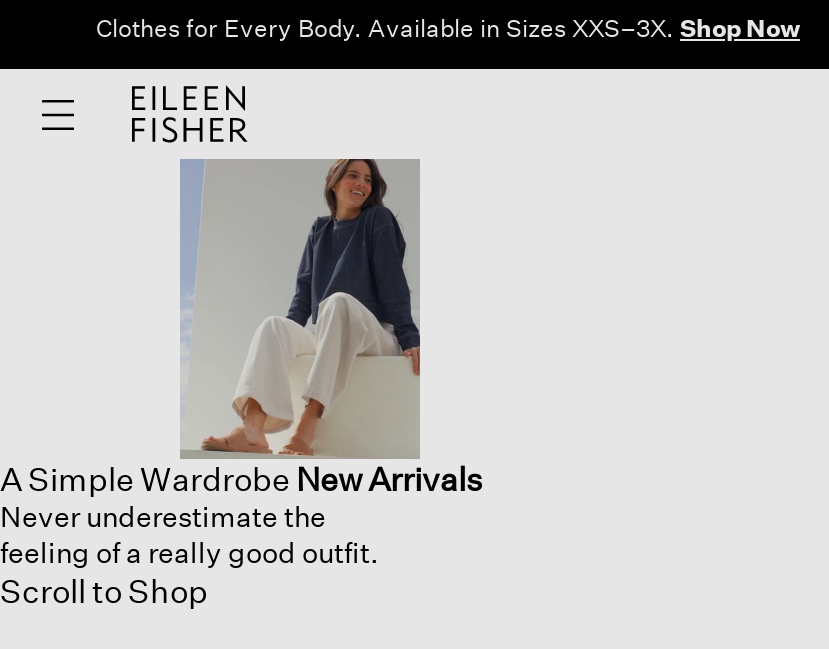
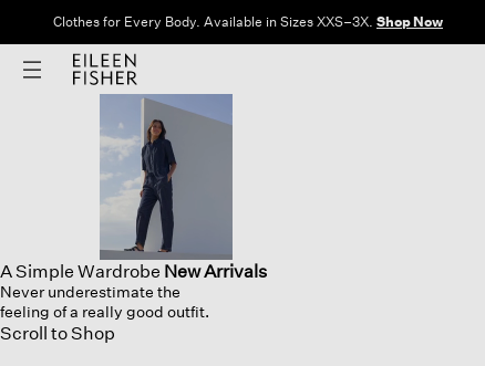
[182,157,420,455] [image] -> [100,94,233,258] [image]

